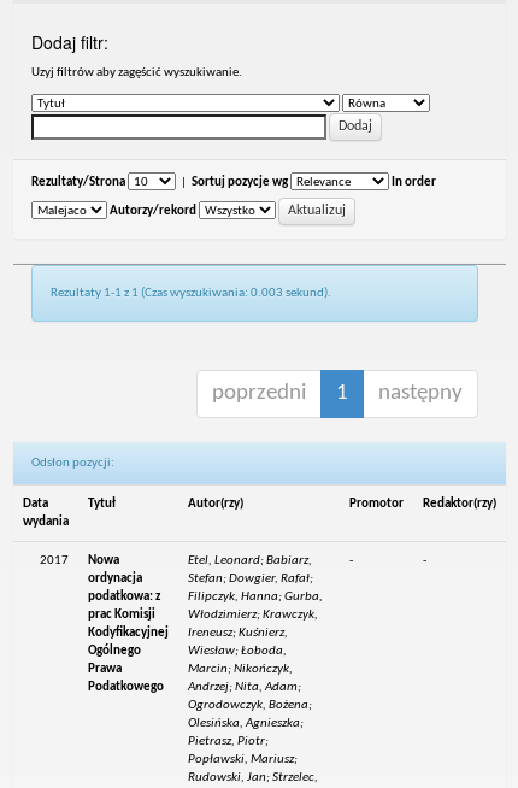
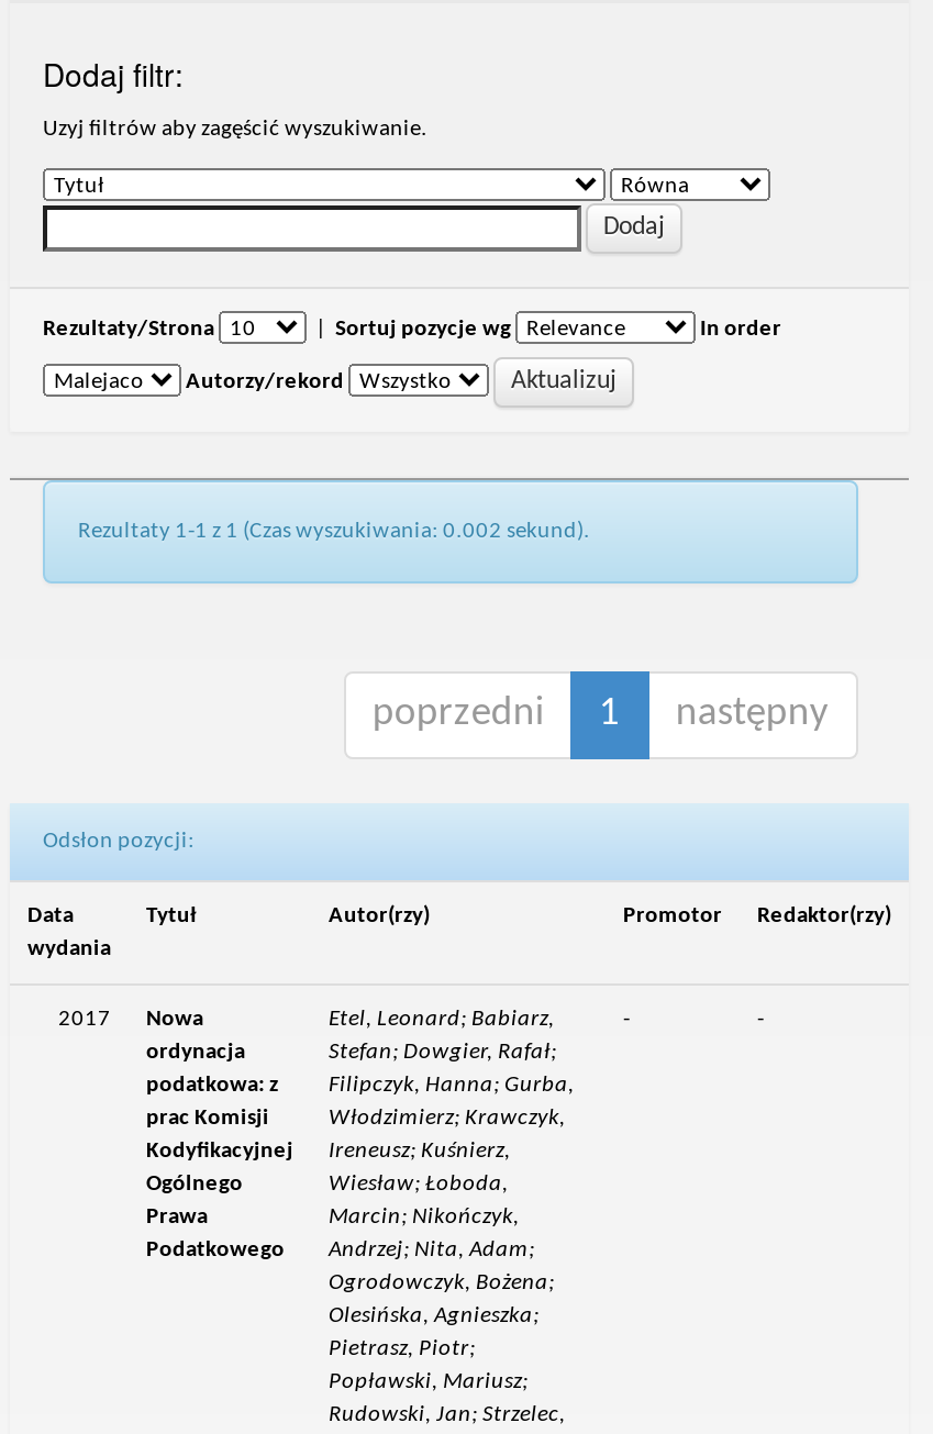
[51,287,331,300] Rezultaty 1-1 z 1 (Czas wyszukiwania: 0.003 sekund). -> [78,520,590,544] Rezultaty 1-1 z 1 (Czas wyszukiwania: 0.002 sekund).

